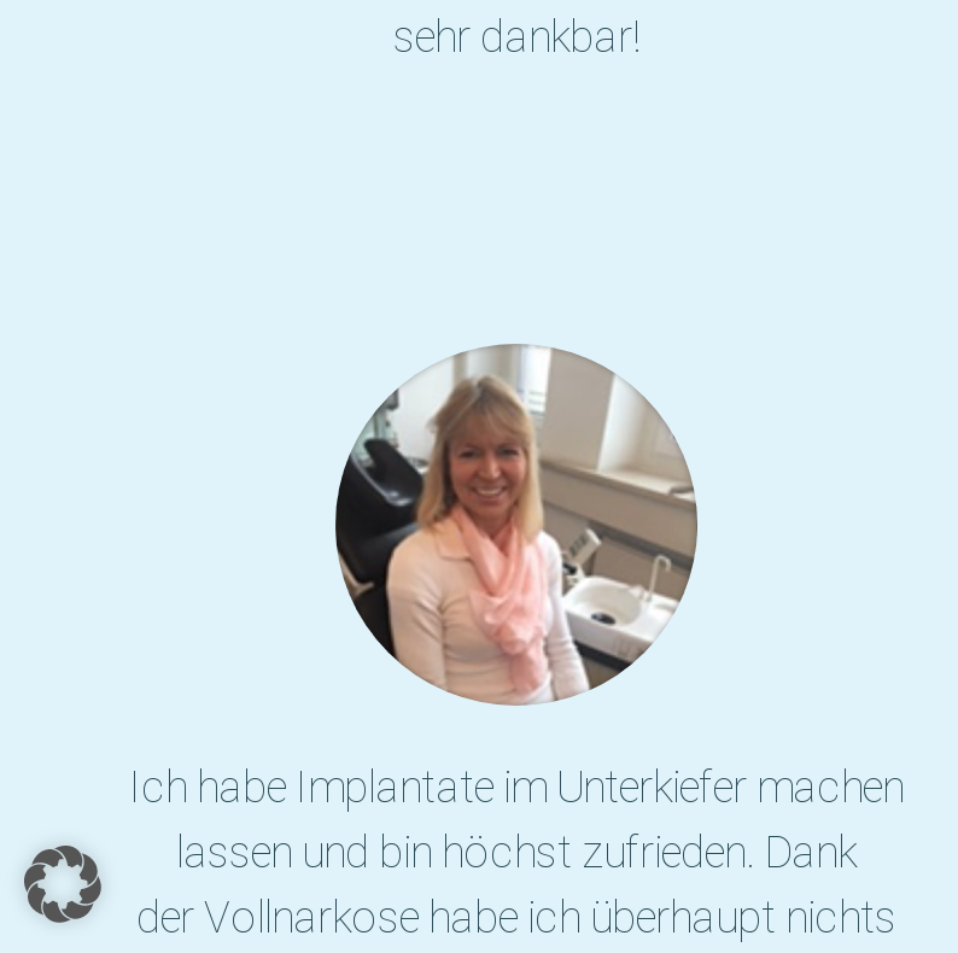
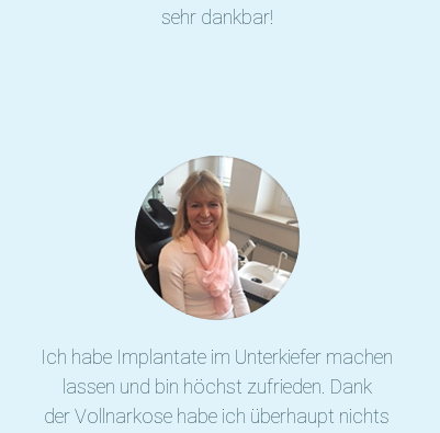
[22,842,104,926] [image] -> none

